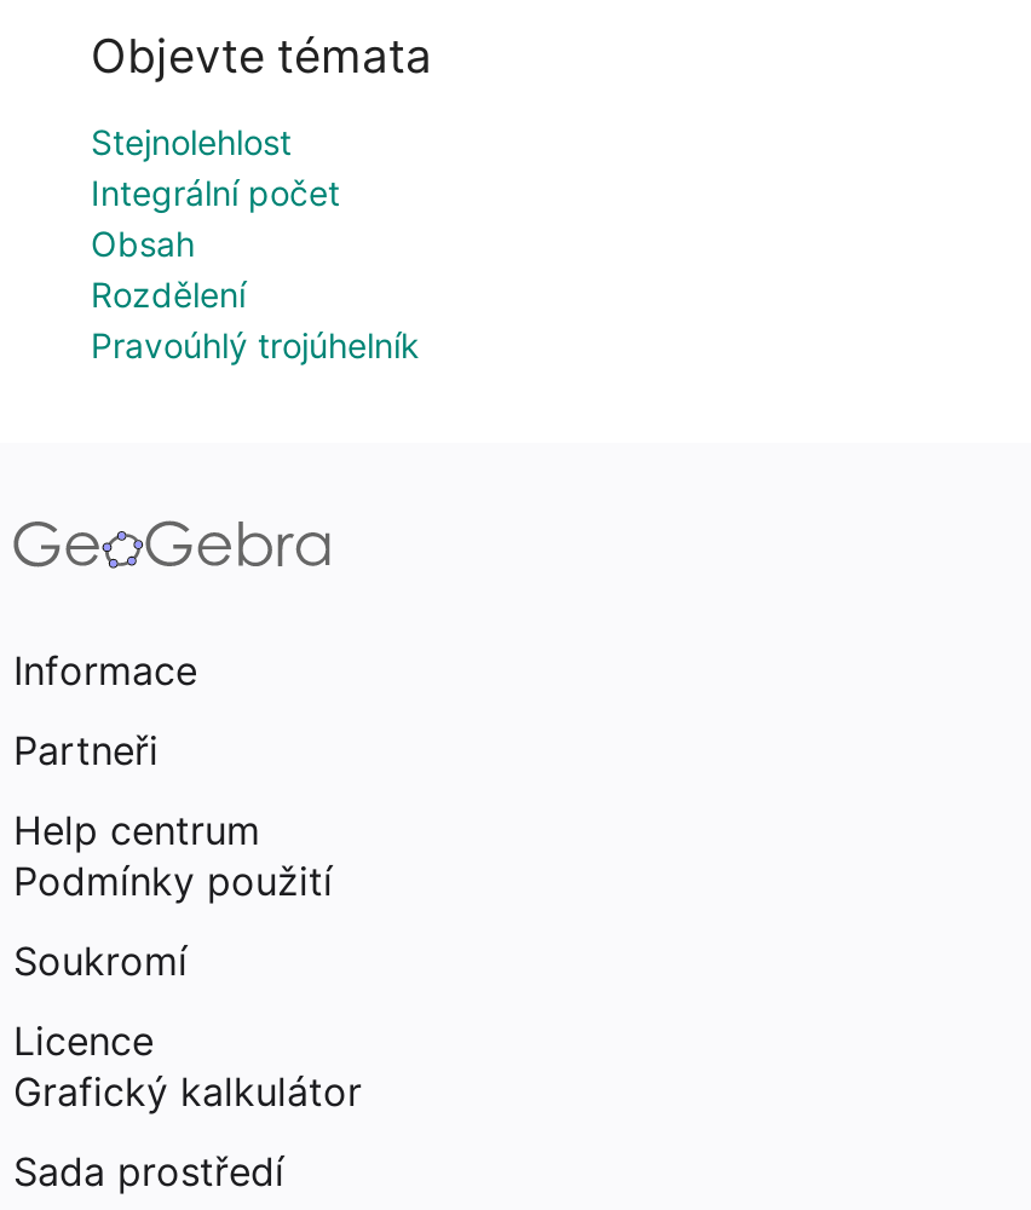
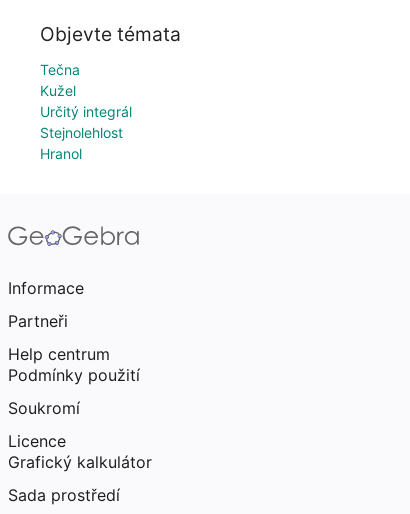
none -> [40,61,132,120] Tečna | Kužel | Určitý integrál
moved [91,121,292,162] -> [40,124,123,141]: Stejnolehlost
[91,172,420,365] Integrální počet | Obsah | Rozdělení | Pravoúhlý trojúhelník -> [40,145,82,162] Hranol

